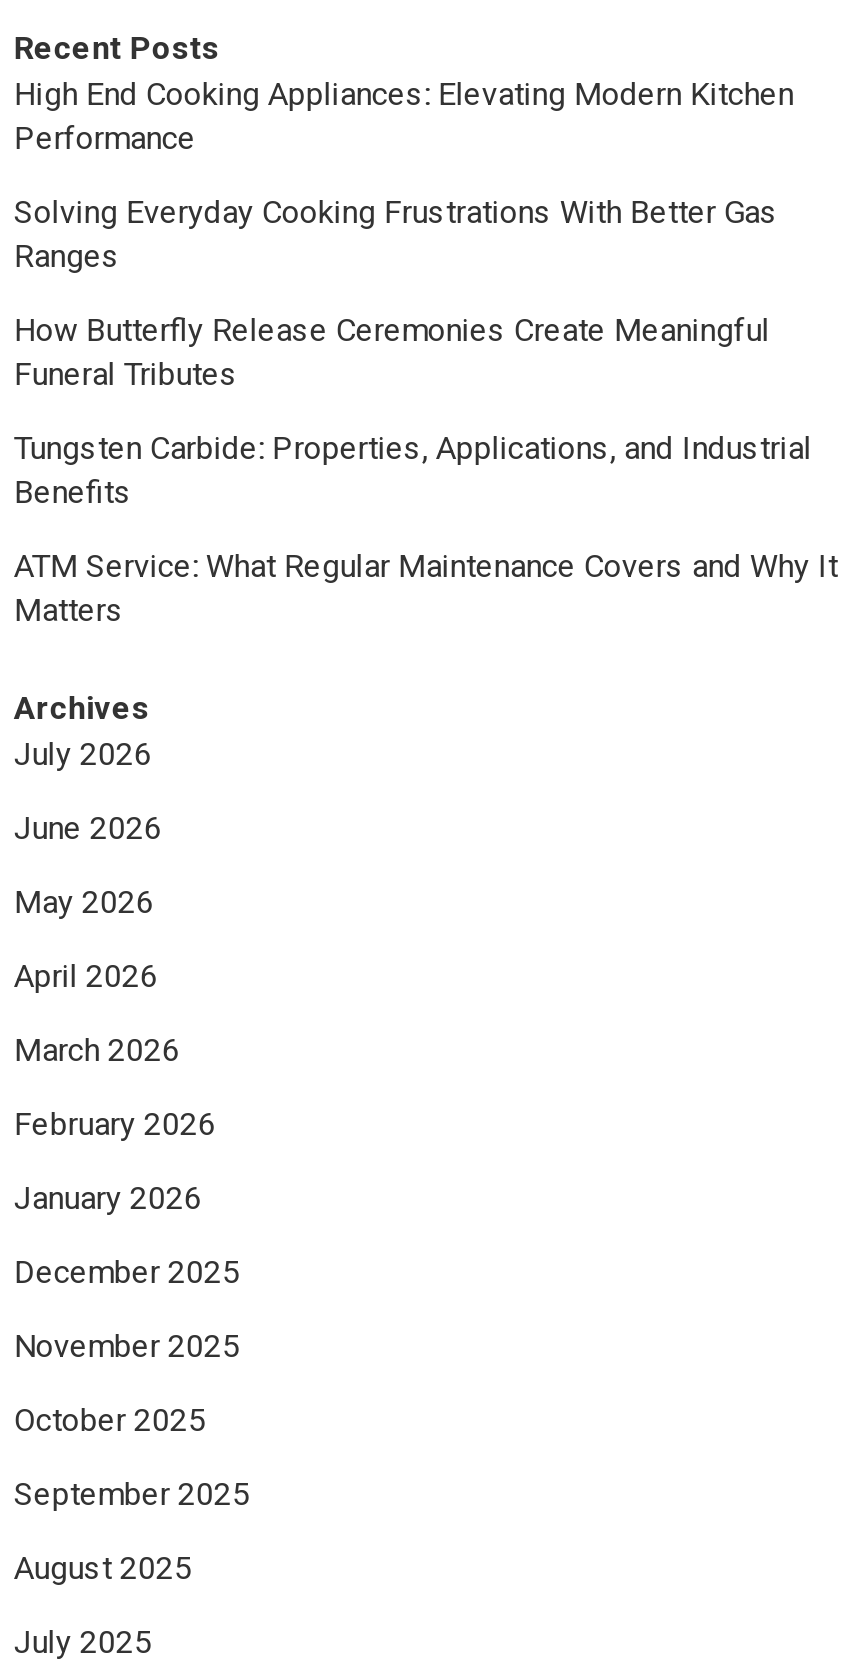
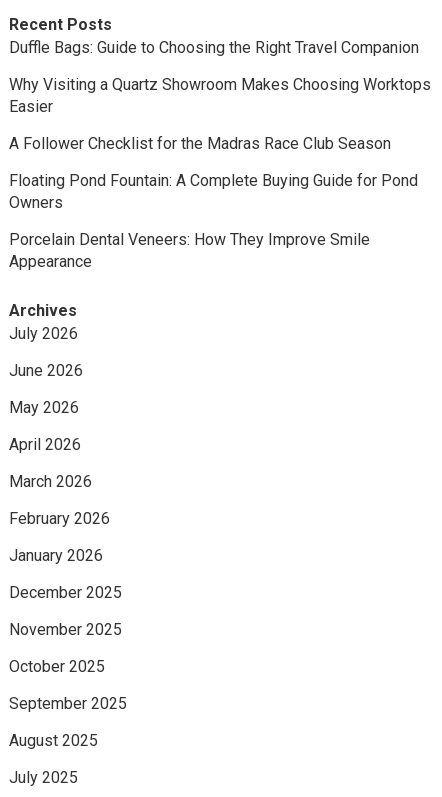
[14,76,794,158] High End Cooking Appliances: Elevating Modern Kitchen | Performance -> [9,38,419,57] Duffle Bags: Guide to Choosing the Right Travel Companion
[14,194,778,276] Solving Everyday Cooking Frustrations With Better Gas | Ranges -> [9,75,431,116] Why Visiting a Quartz Showroom Makes Choosing Worktops | Easier
[14,312,770,394] How Butterfly Release Ceremonies Create Meaningful | Funeral Tributes -> [9,134,391,153] A Follower Checklist for the Madras Race Club Season
[14,430,812,512] Tungsten Carbide: Properties, Applications, and Industrial | Benefits -> [9,171,418,212] Floating Pond Fountain: A Complete Buying Guide for Pond | Owners
[14,548,838,630] ATM Service: What Regular Maintenance Covers and Why It | Matters -> [9,230,370,271] Porcelain Dental Veneers: How They Improve Smile | Appearance

